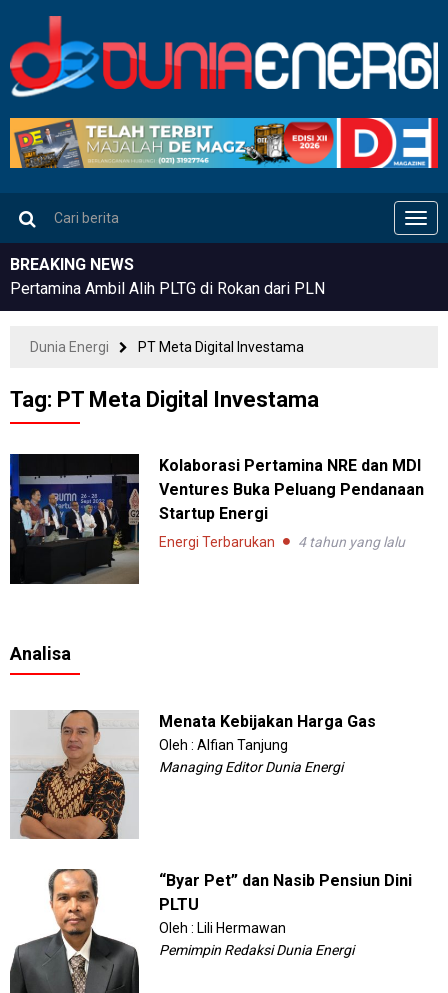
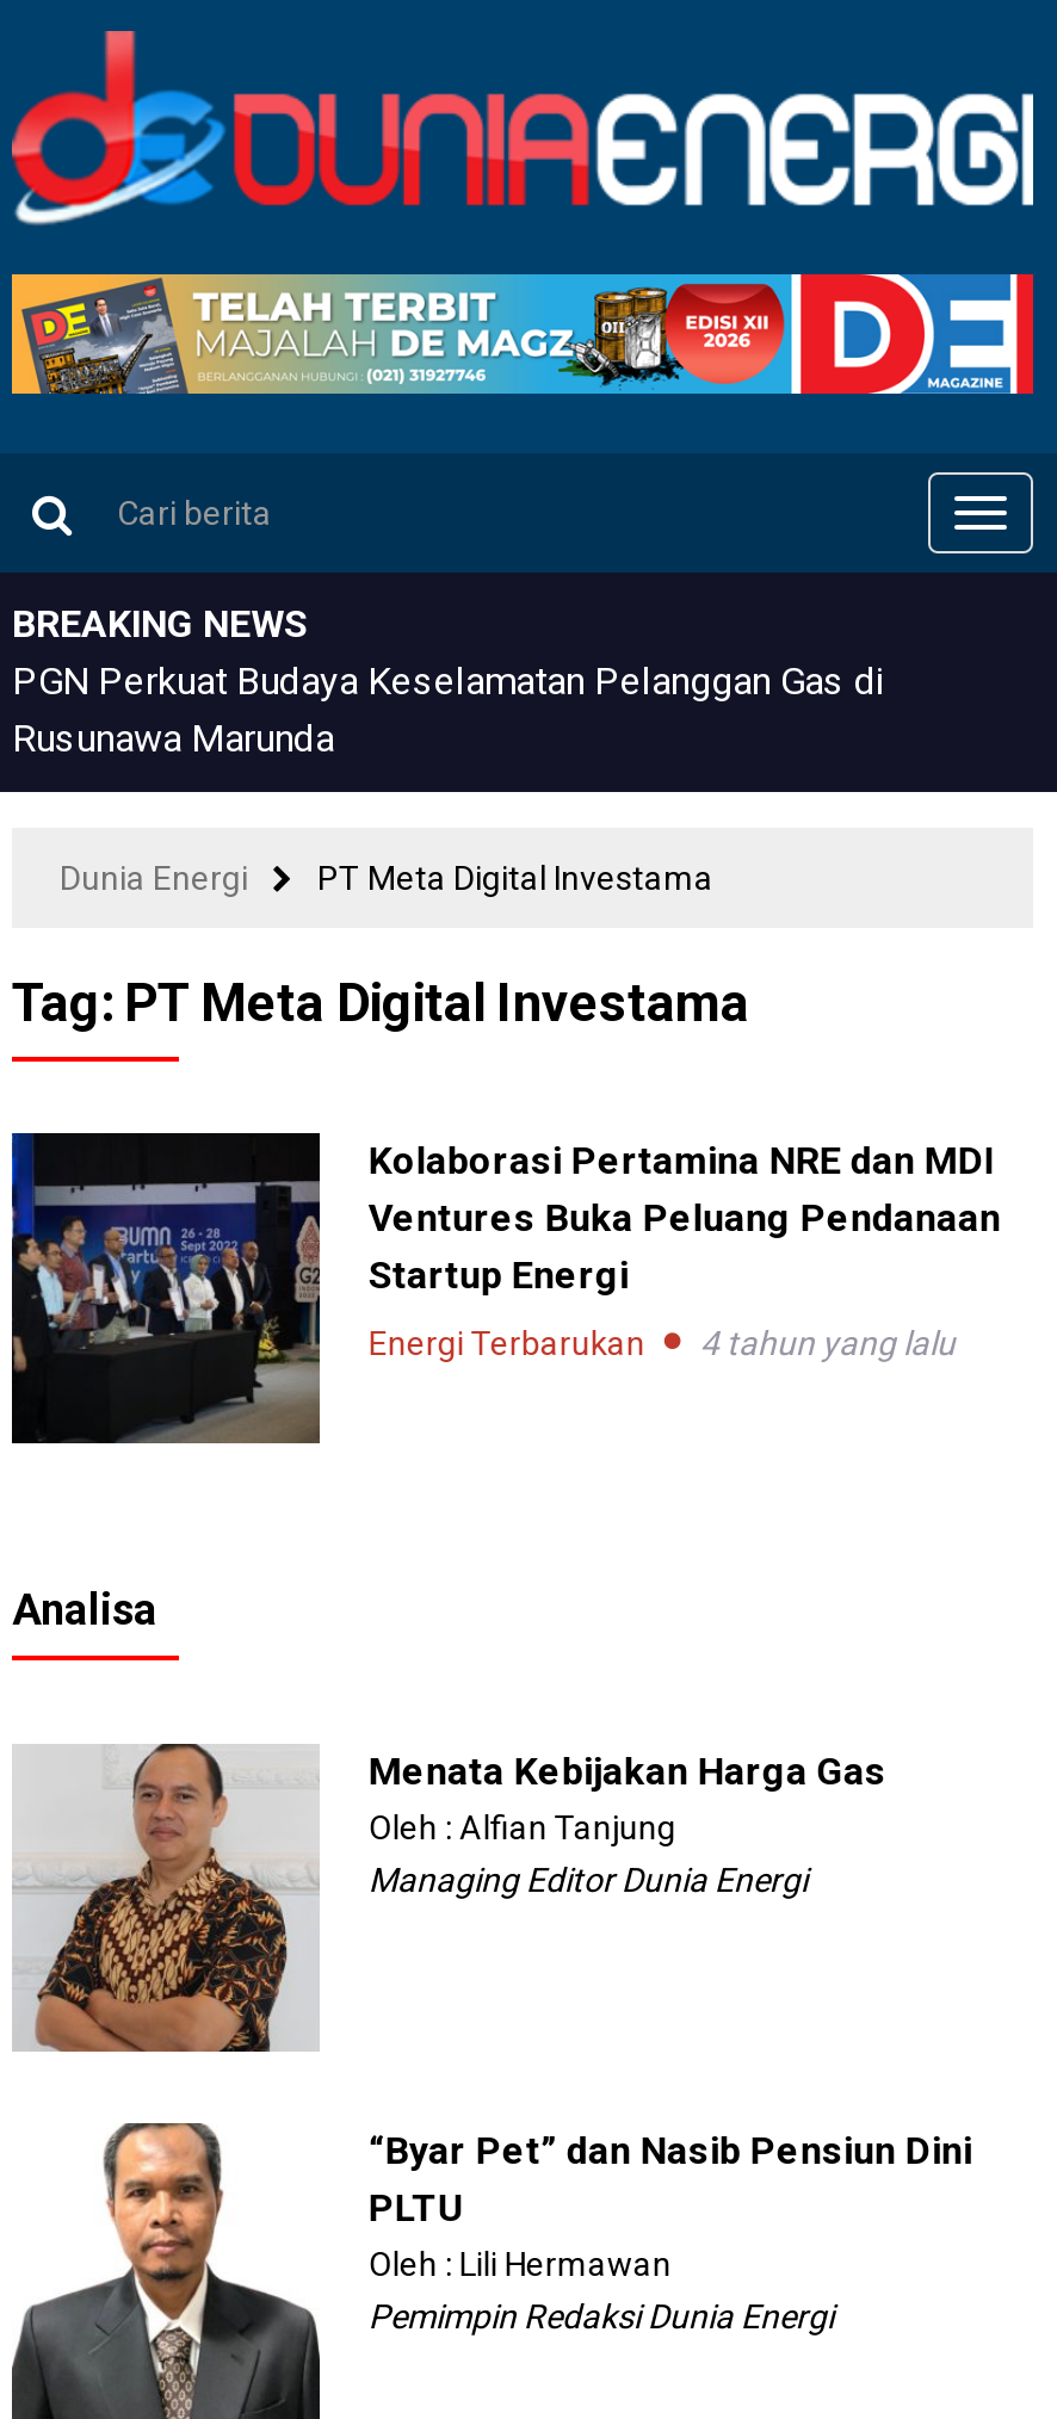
[10,279,325,298] Pertamina Ambil Alih PLTG di Rokan dari PLN -> [12,659,885,761] PGN Perkuat Budaya Keselamatan Pelanggan Gas di | Rusunawa Marunda

